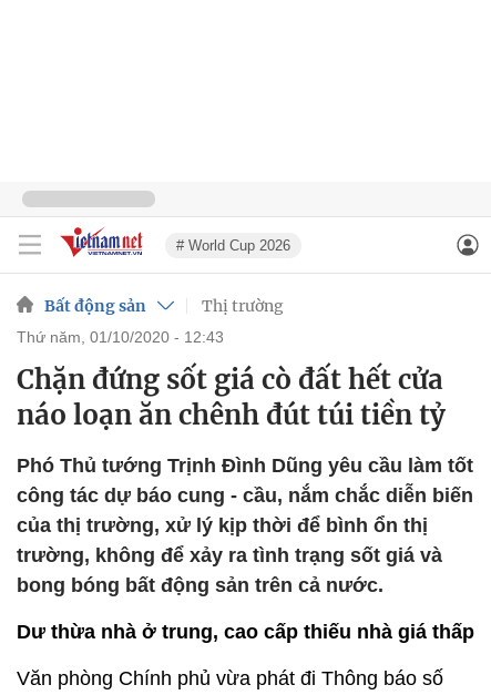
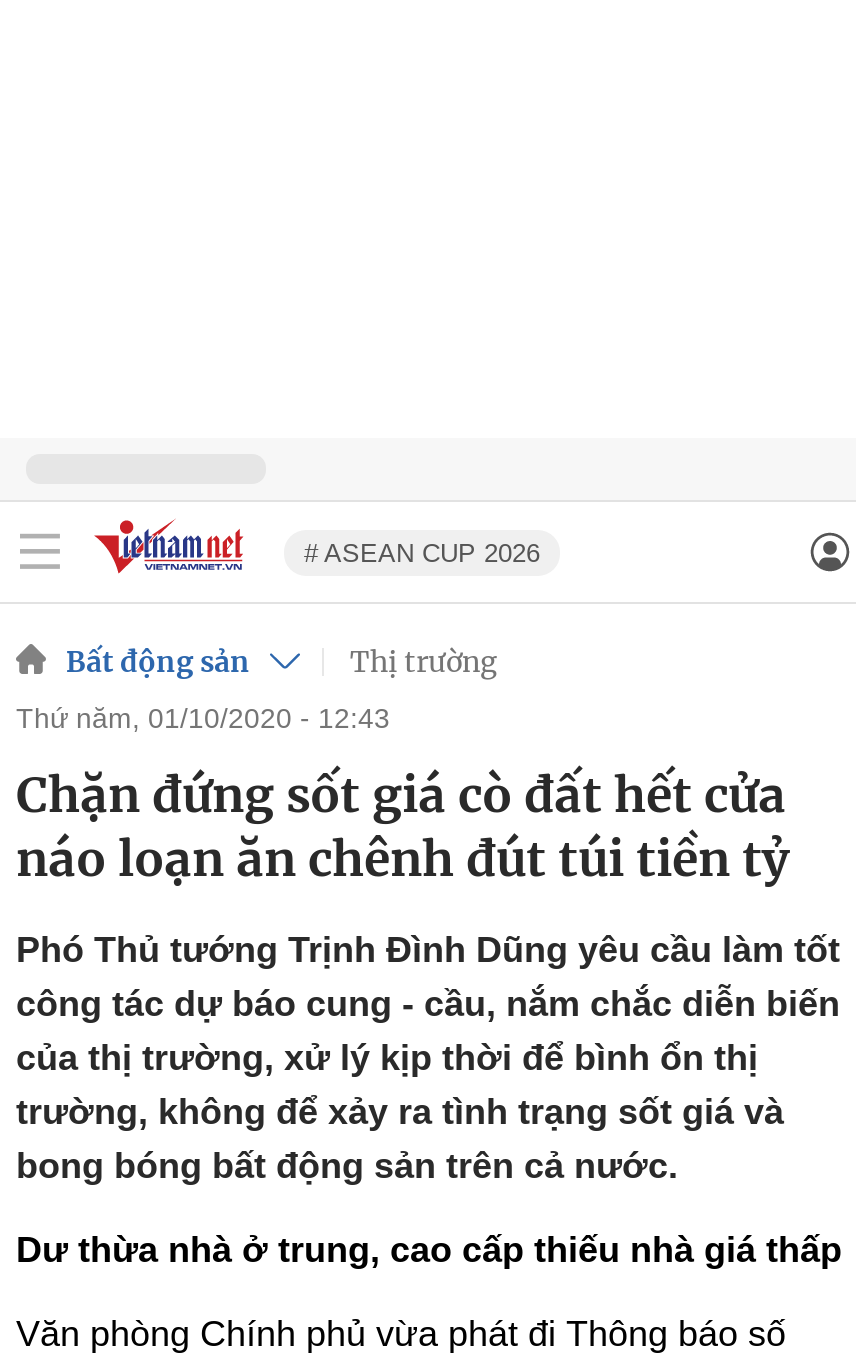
[176,237,290,253] # World Cup 2026 -> [304,537,540,567] # ASEAN CUP 2026

